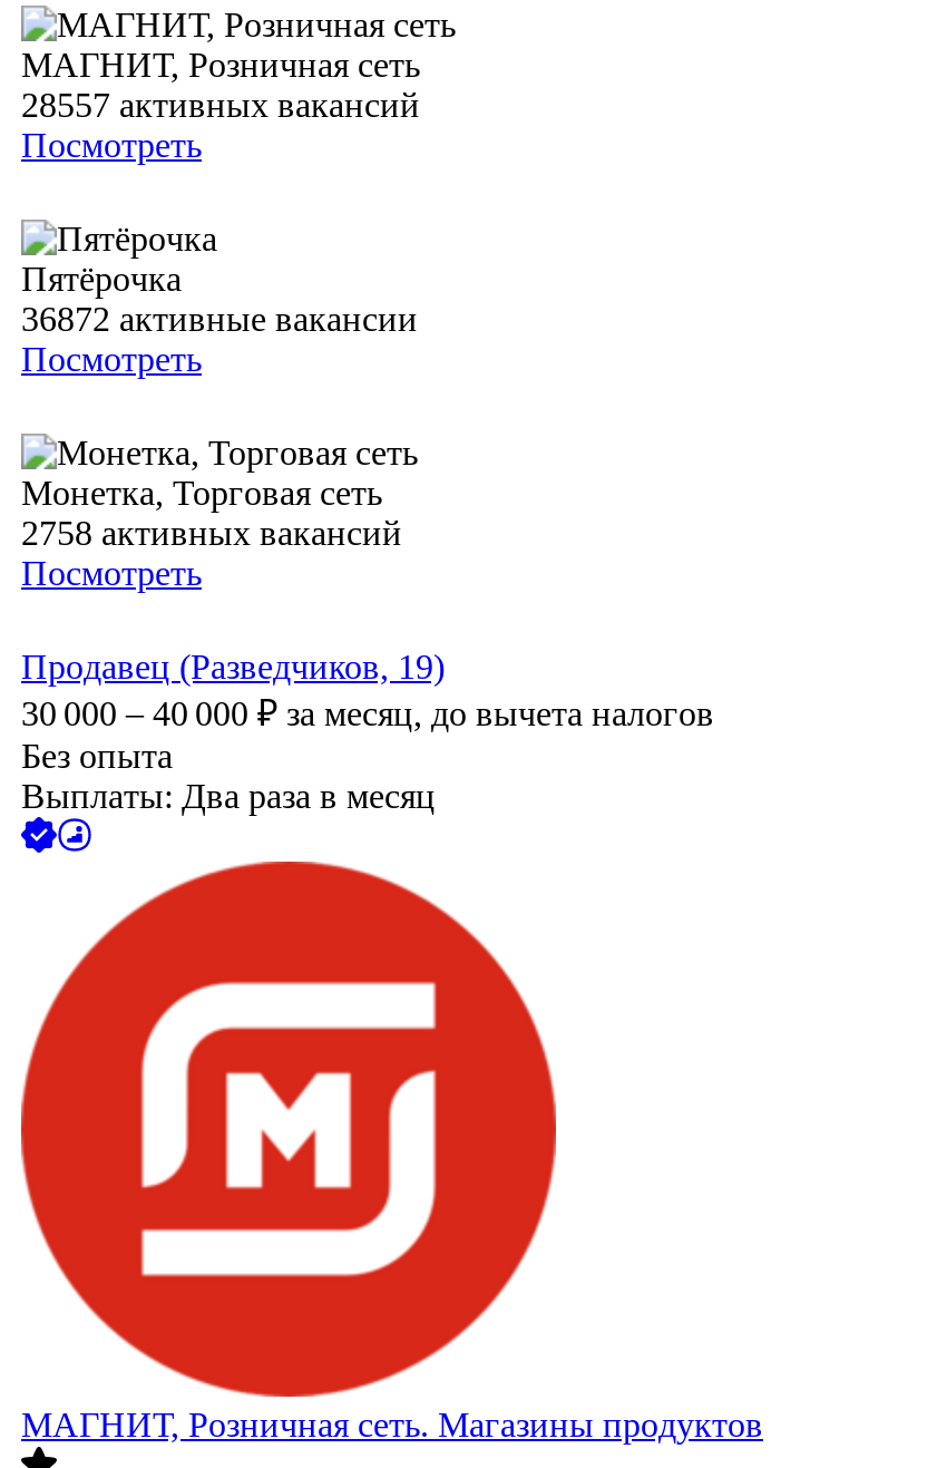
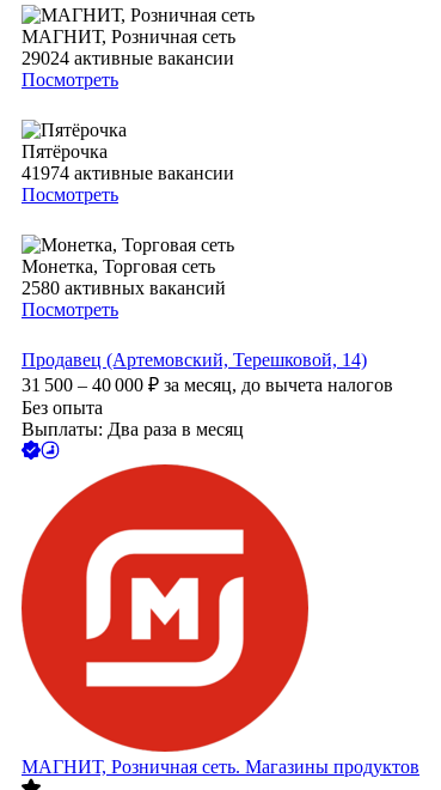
[21,86,420,124] 28557 активных вакансий -> [22,48,234,69] 29024 активные вакансии
[21,301,418,338] 36872 активные вакансии -> [22,163,234,183] 41974 активные вакансии
[21,515,402,552] 2758 активных вакансий -> [22,278,226,298] 2580 активных вакансий
[21,648,714,733] Продавец (Разведчиков, 19) | 30 000 – 40 000 ₽ за месяц, до вычета налогов -> [22,350,393,395] Продавец (Артемовский, Терешковой, 14) | 31 500 – 40 000 ₽ за месяц, до вычета налогов

